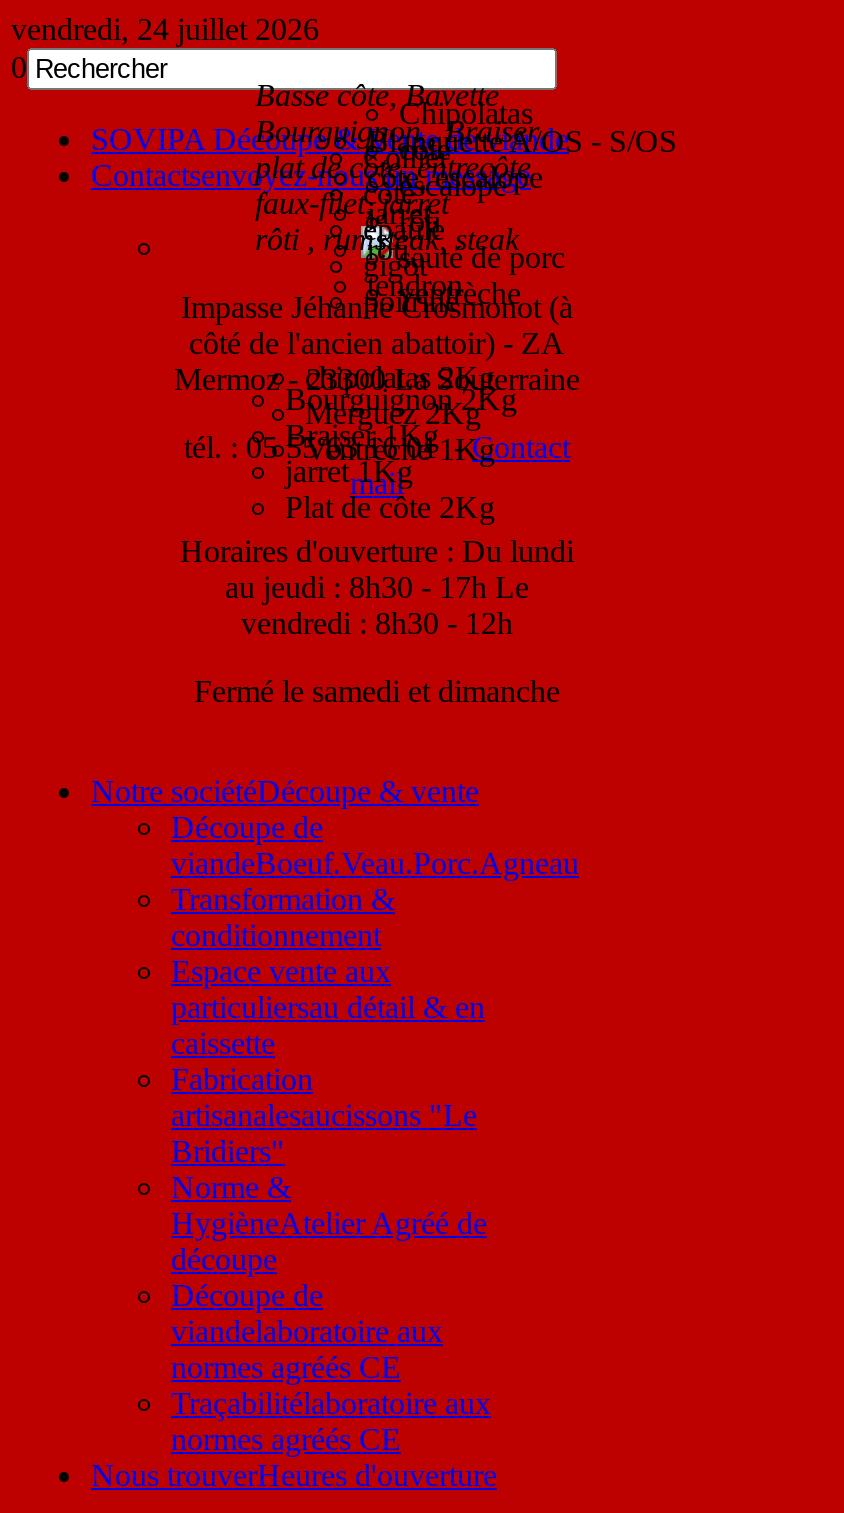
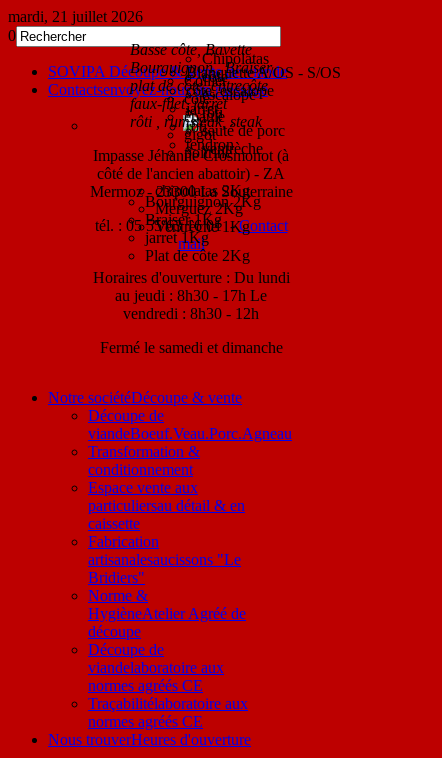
[11,12,319,46] vendredi, 24 juillet 2026 -> [8,8,143,25] mardi, 21 juillet 2026

